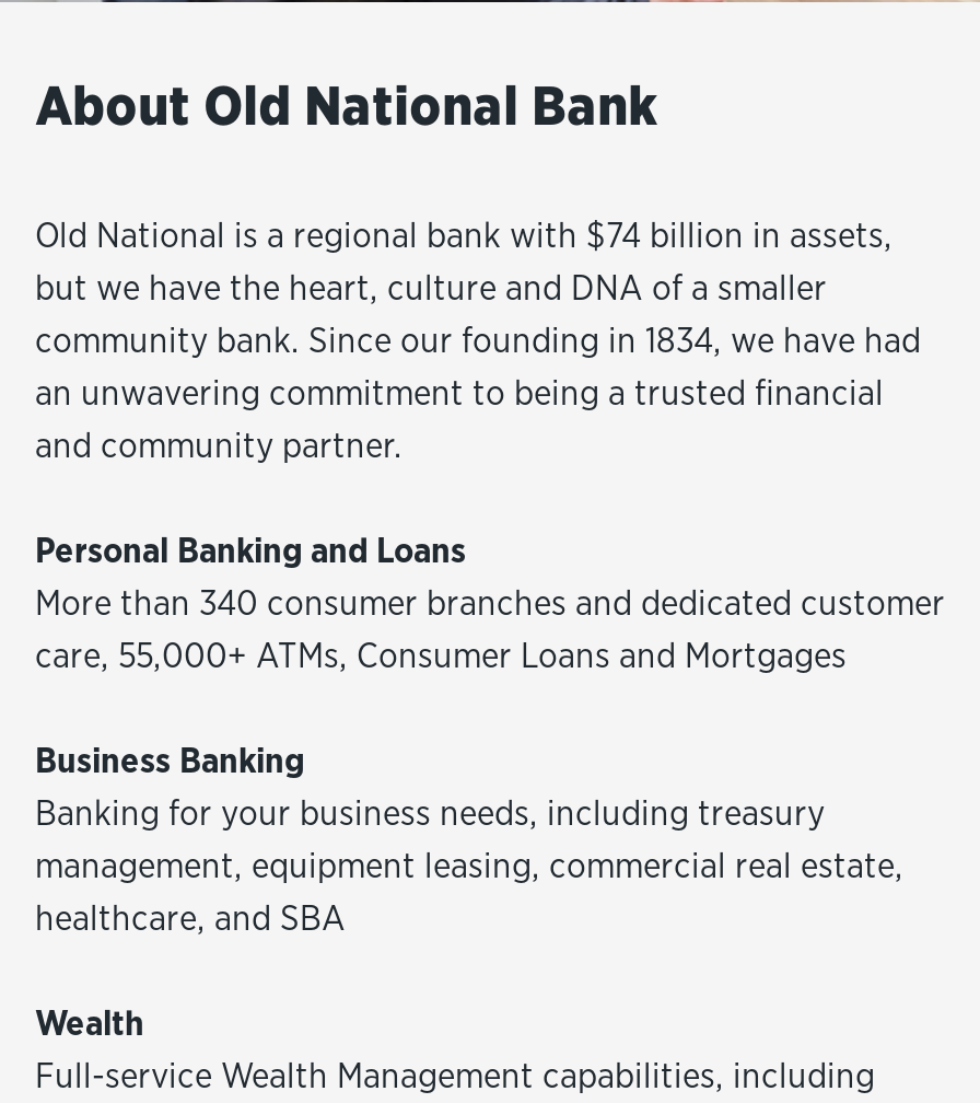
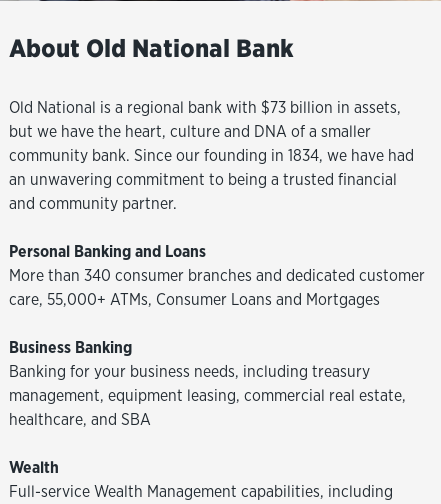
[35,215,892,256] Old National is a regional bank with $74 billion in assets, -> [9,98,401,117] Old National is a regional bank with $73 billion in assets,

